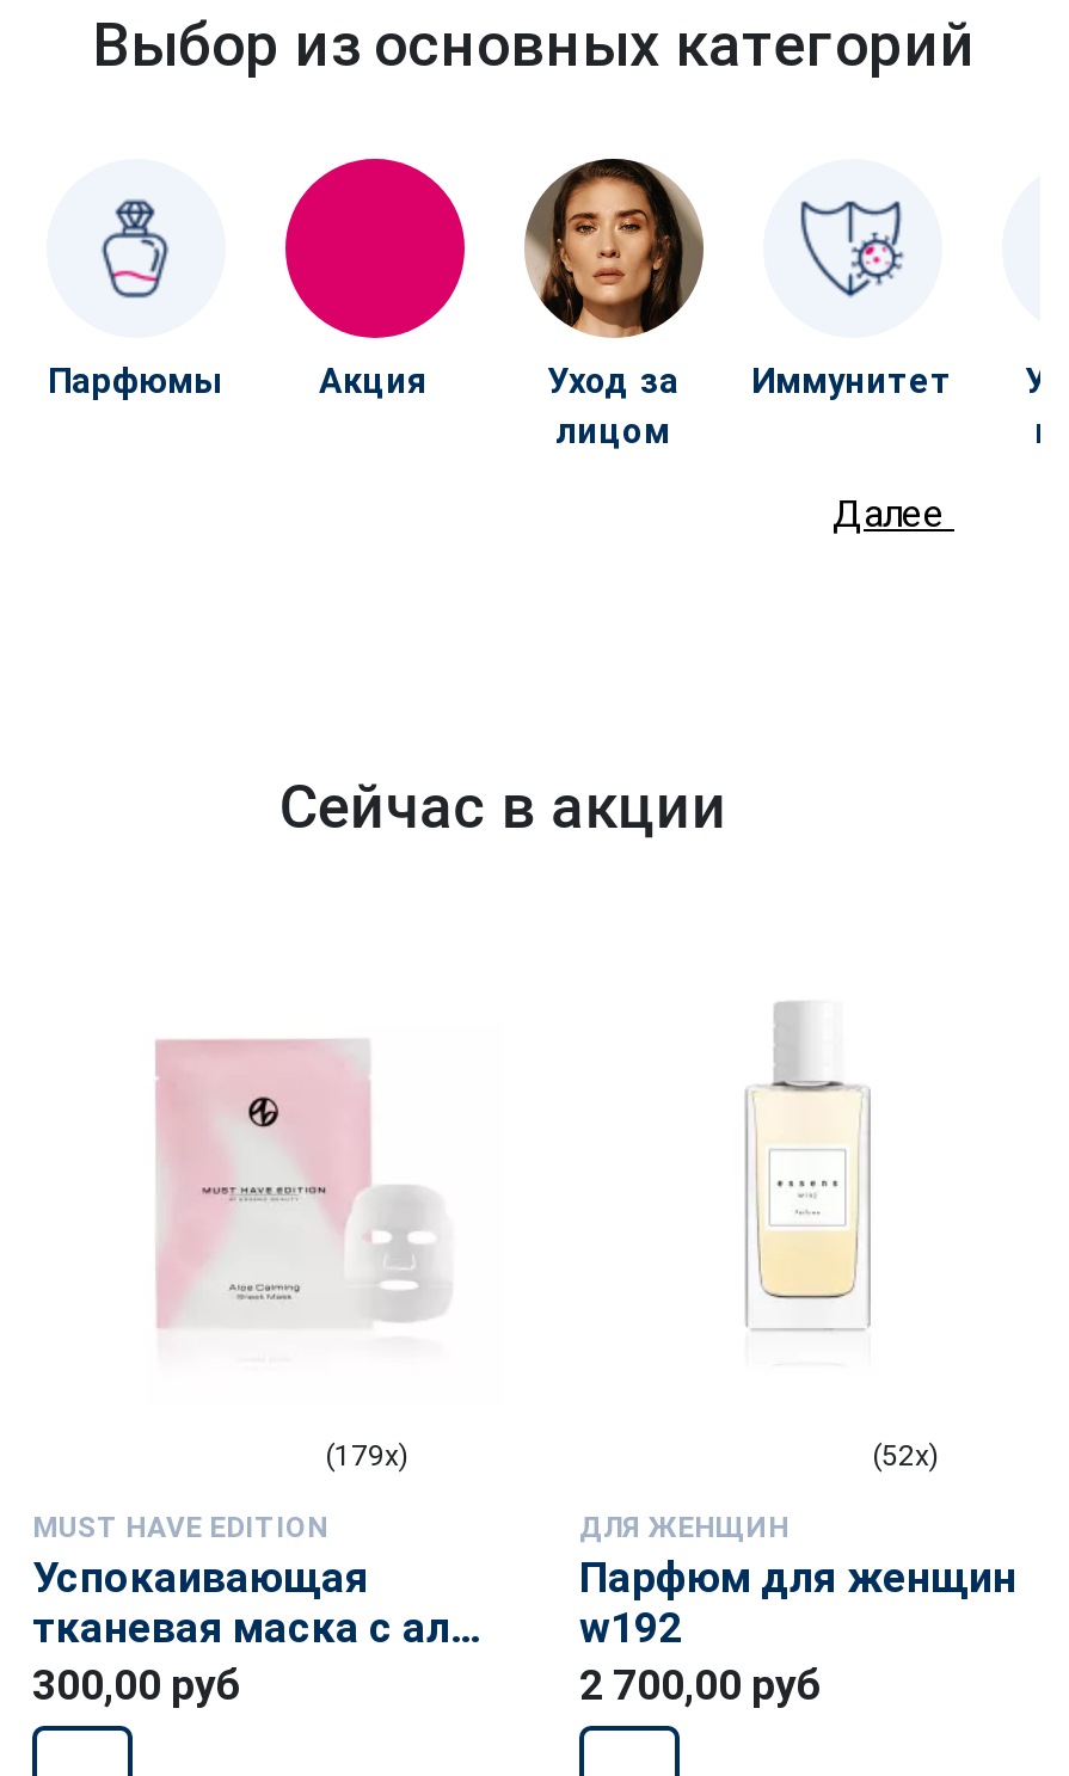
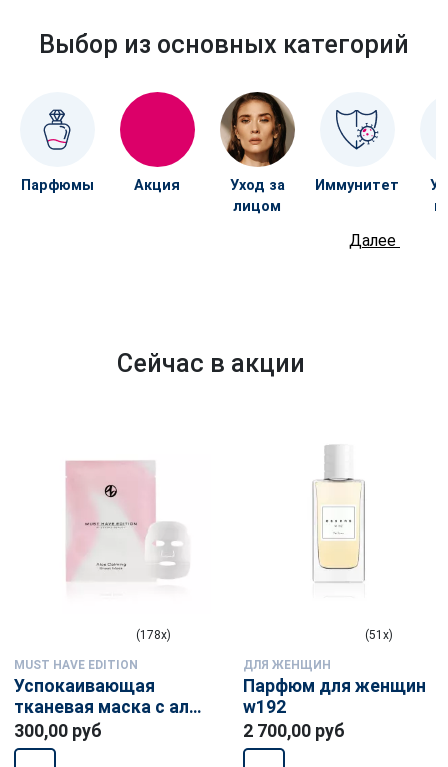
[325,1440,408,1474] (179x) -> [136,628,171,642] (178x)
[872,1440,939,1474] (52x) -> [365,628,393,642] (51x)

